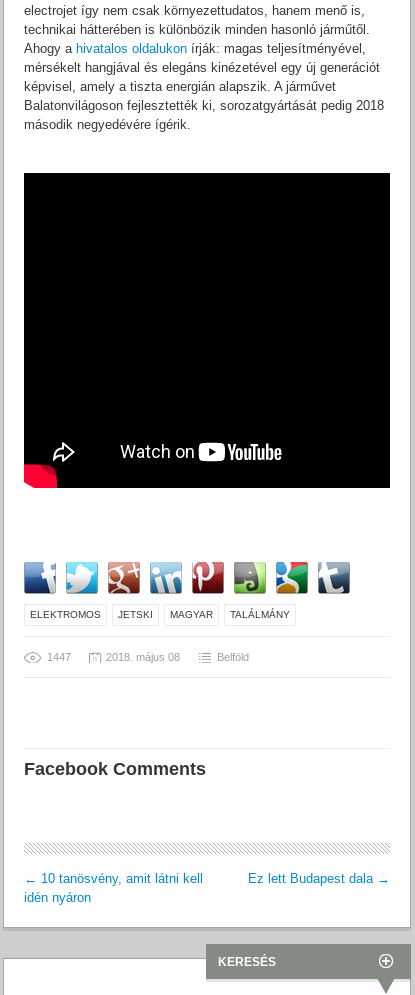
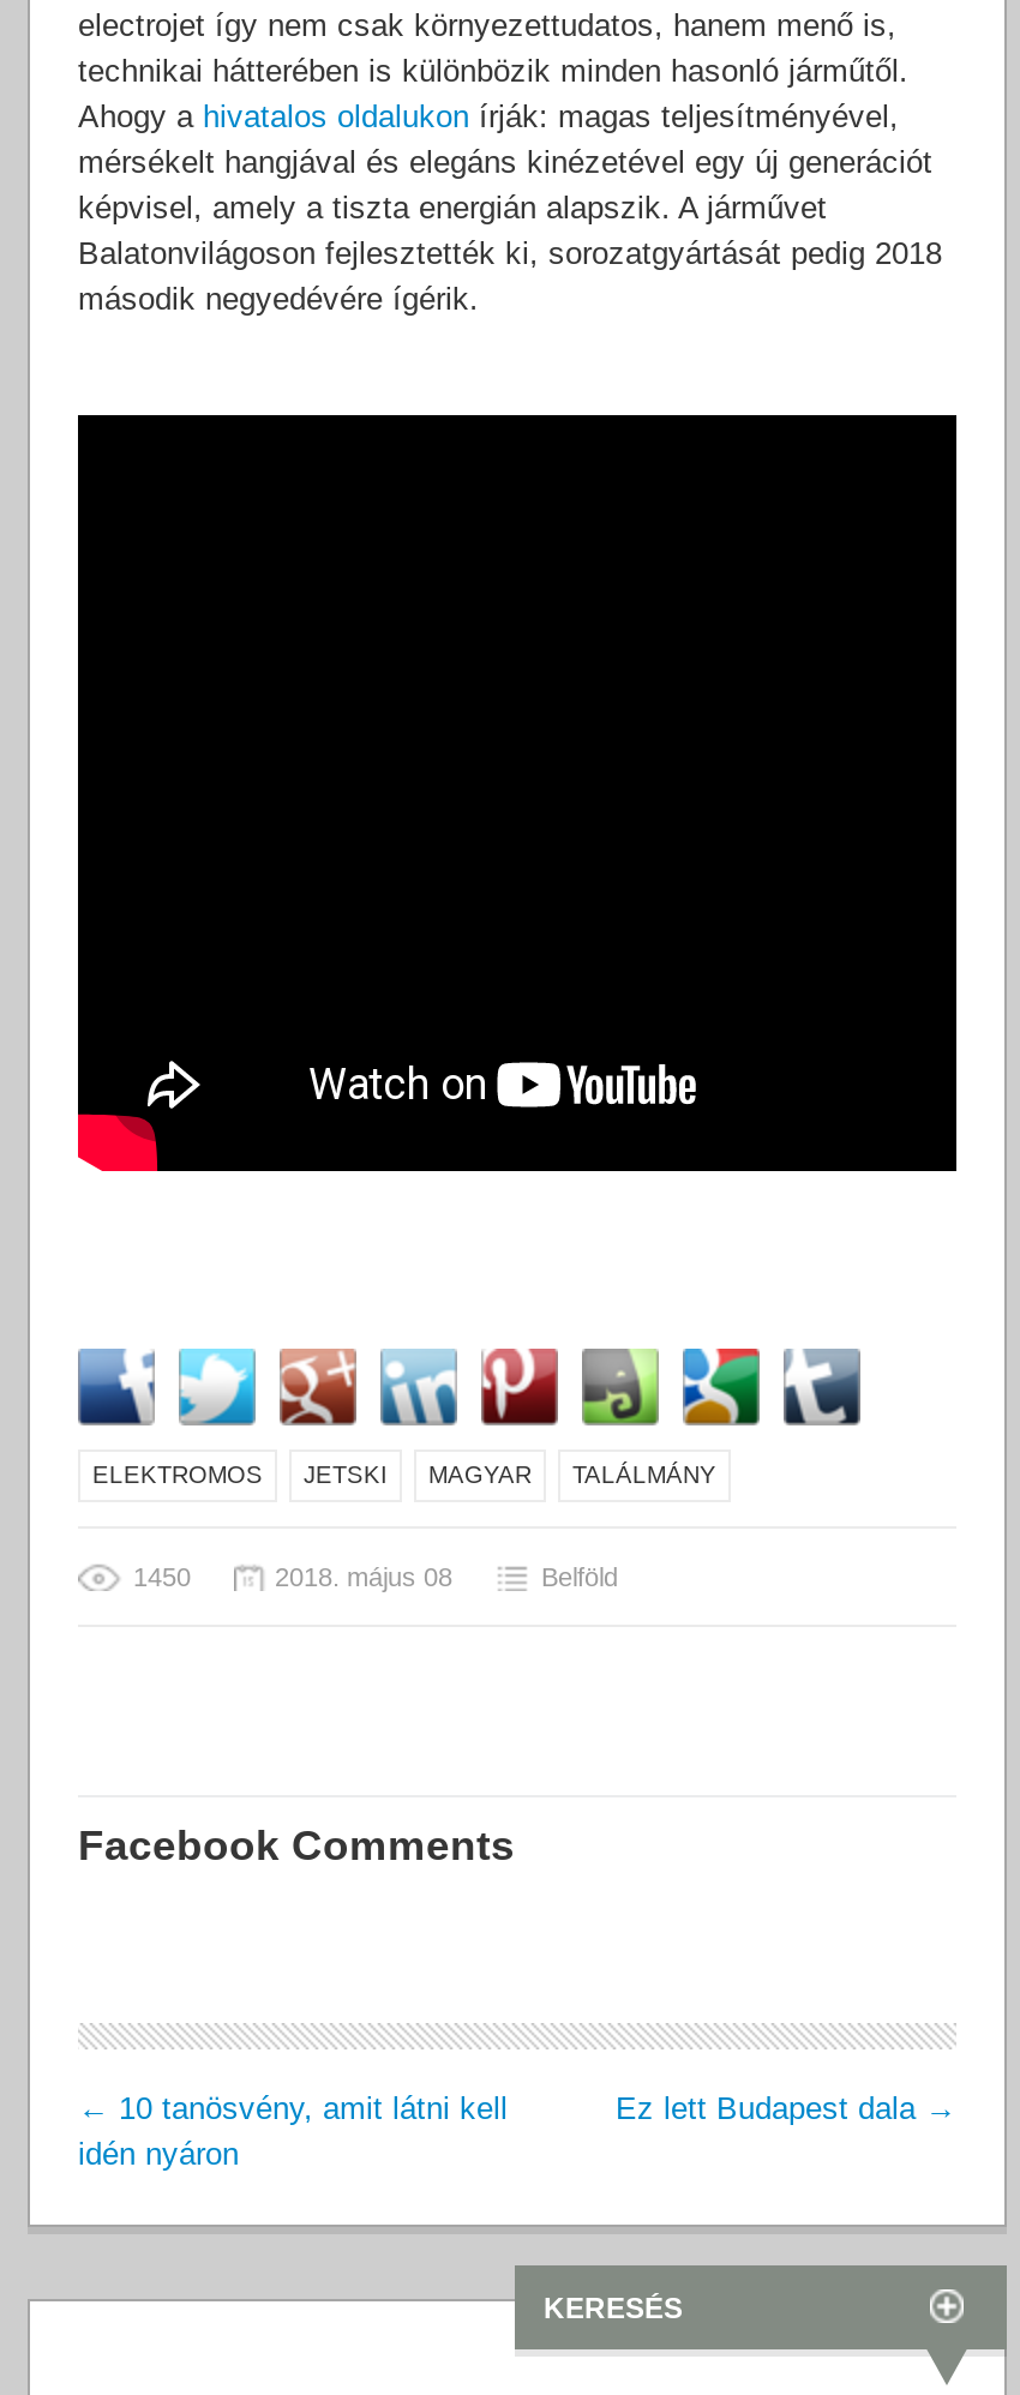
[47,651,74,663] 1447 -> [133,1562,198,1590] 1450

